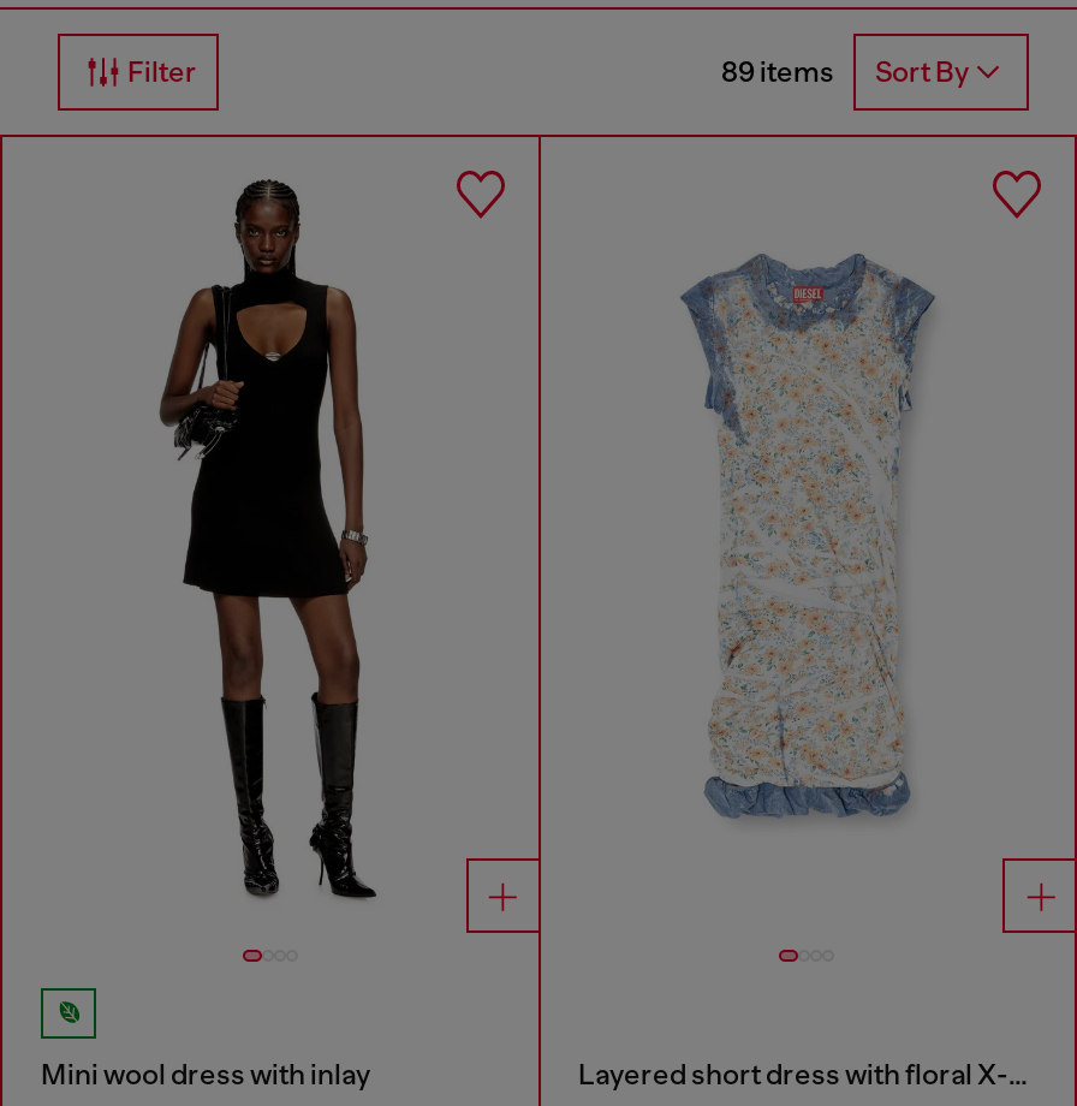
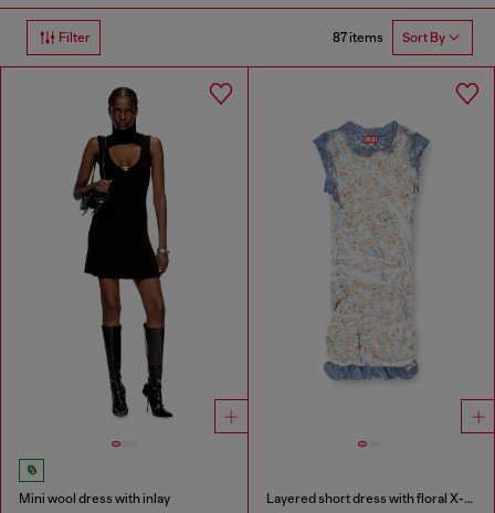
[721,54,969,89] 89 items Sort By -> [333,29,445,45] 87 items Sort By

